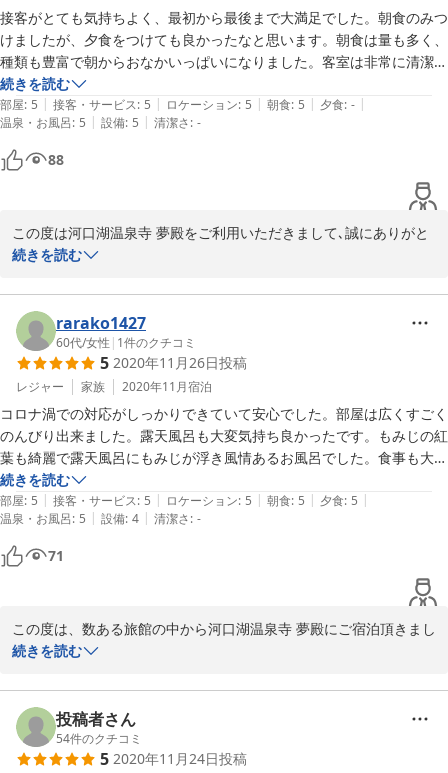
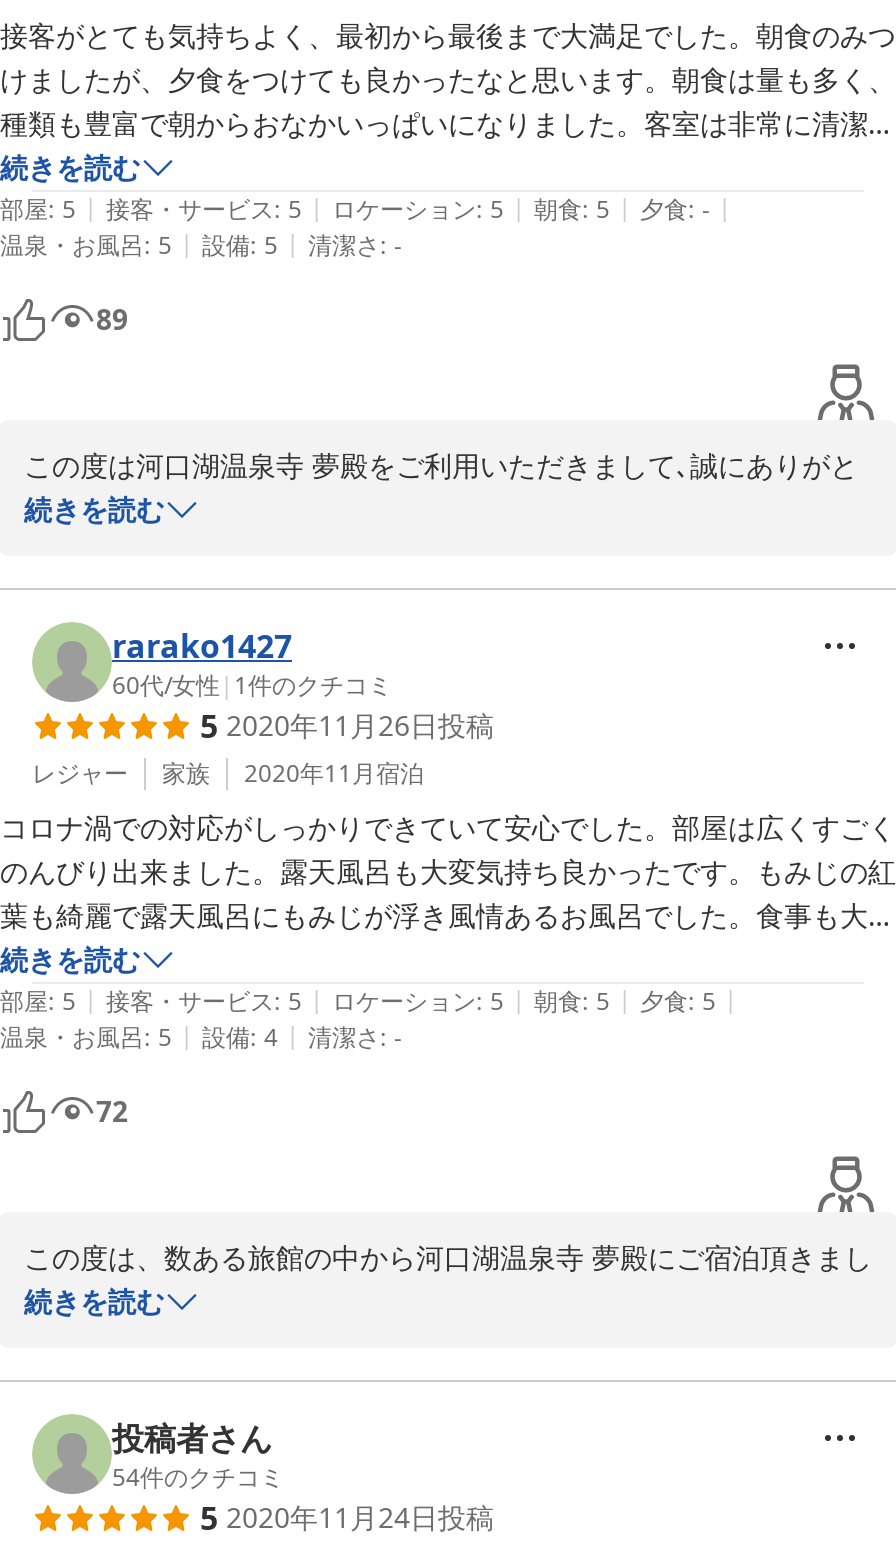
[48,150,64,169] 88 -> [96,300,128,338] 89
[48,546,64,565] 71 -> [96,1092,128,1130] 72

